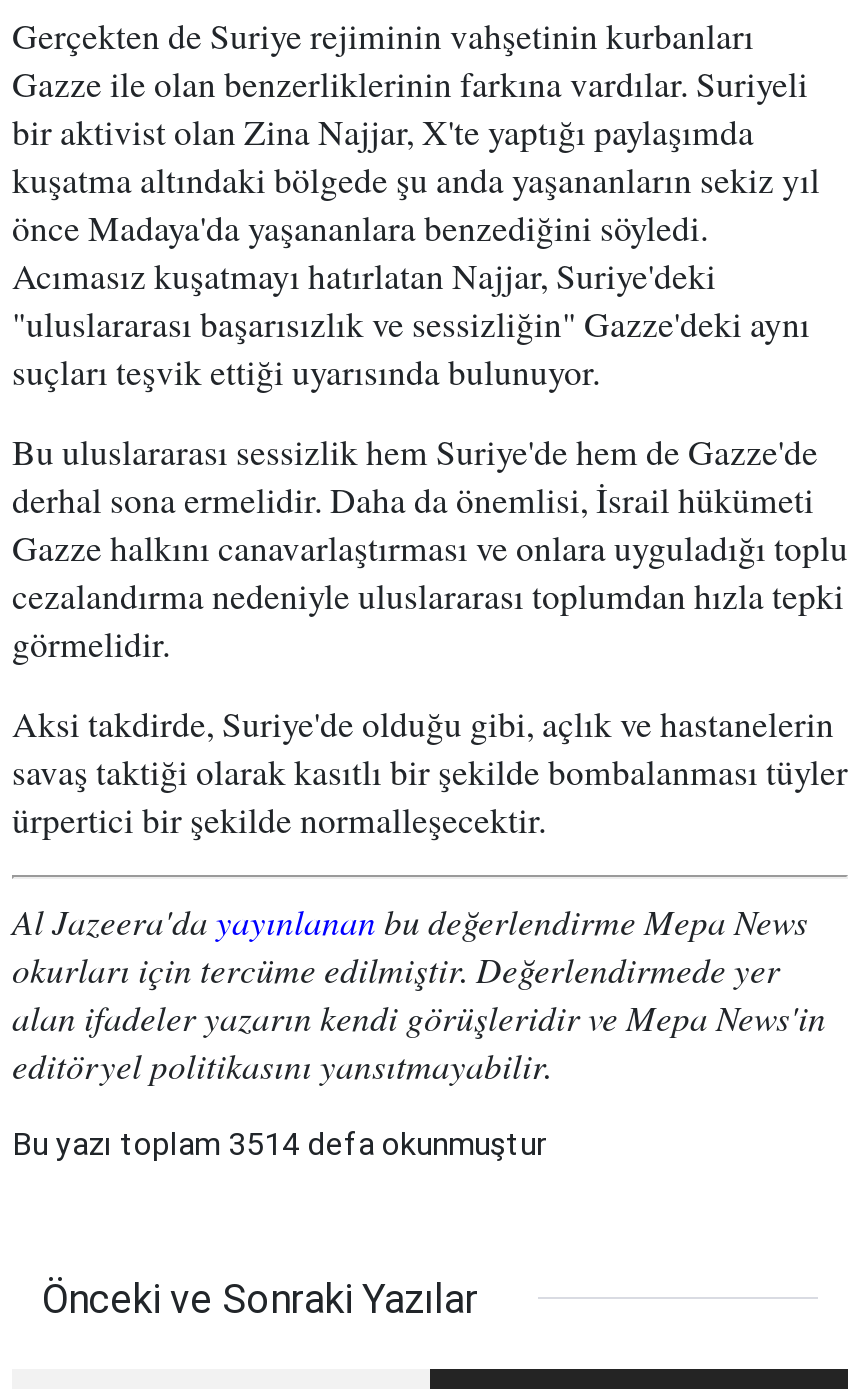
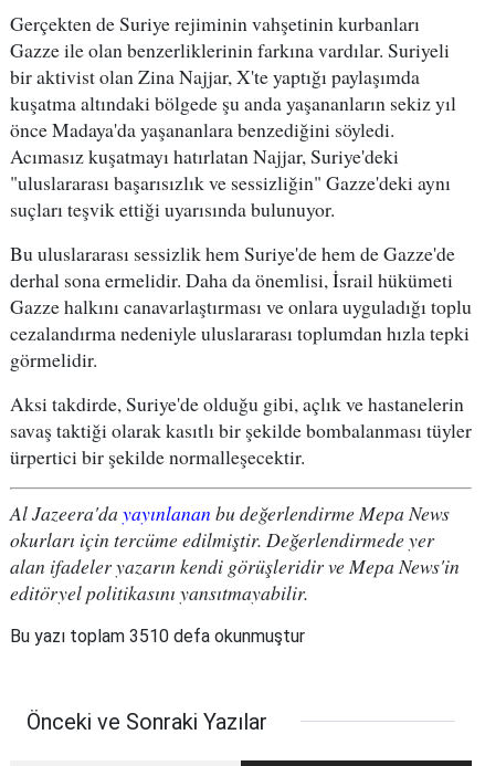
[12,1125,546,1163] Bu yazı toplam 3514 defa okunmuştur -> [10,625,305,646] Bu yazı toplam 3510 defa okunmuştur

